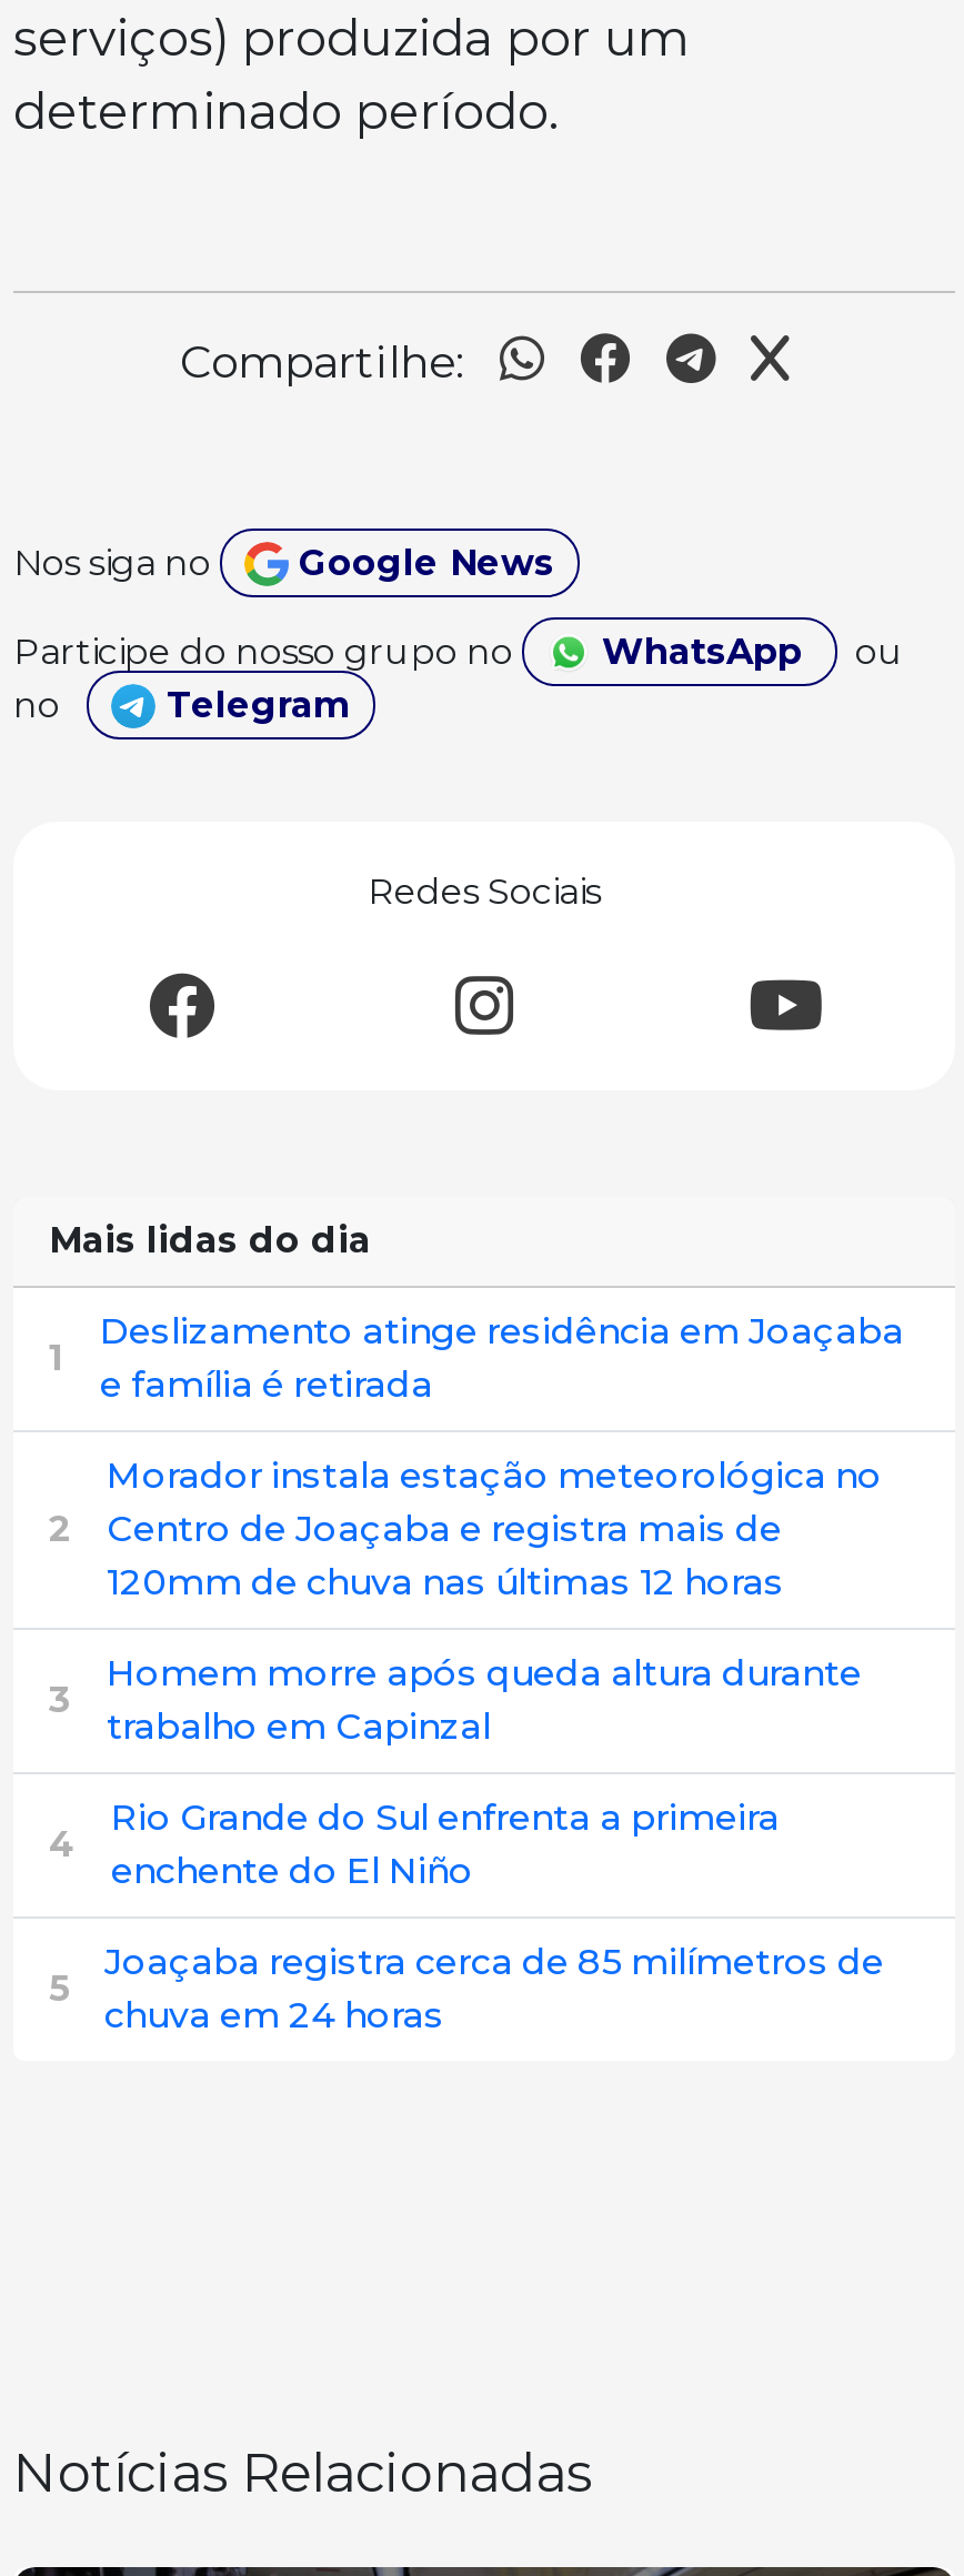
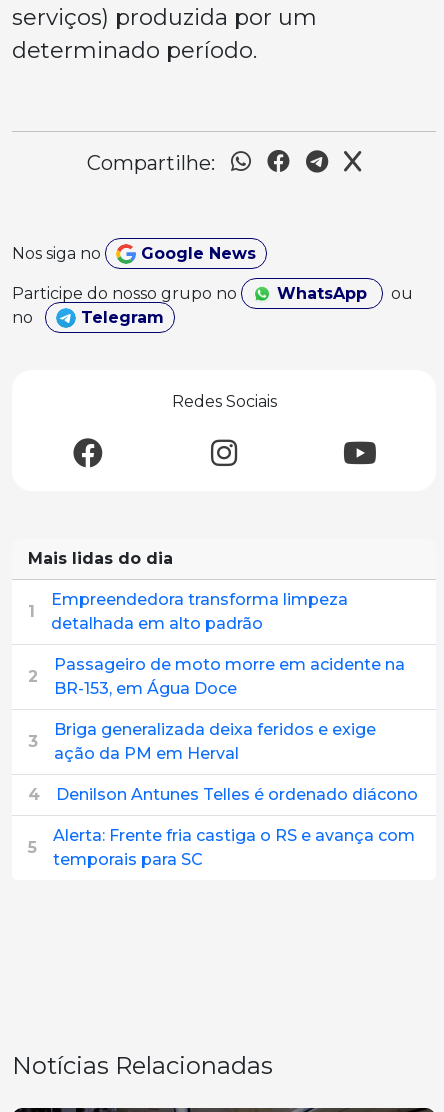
[100,1311,904,1406] Deslizamento atinge residência em Joaçaba | e família é retirada -> [51,590,348,633] Empreendedora transforma limpeza | detalhada em alto padrão
[107,1455,882,1604] Morador instala estação meteorológica no | Centro de Joaçaba e registra mais de | 120mm de chuva nas últimas 12 horas -> [54,655,405,698] Passageiro de moto morre em acidente na | BR-153, em Água Doce
[107,1653,862,1748] Homem morre após queda altura durante | trabalho em Capinzal -> [54,720,376,763] Briga generalizada deixa feridos e exige | ação da PM em Herval
[111,1797,780,1893] Rio Grande do Sul enfrenta a primeira | enchente do El Niño -> [56,785,418,804] Denilson Antunes Telles é ordenado diácono
[104,1942,884,2037] Joaçaba registra cerca de 85 milímetros de | chuva em 24 horas -> [53,826,415,869] Alerta: Frente fria castiga o RS e avança com | temporais para SC

